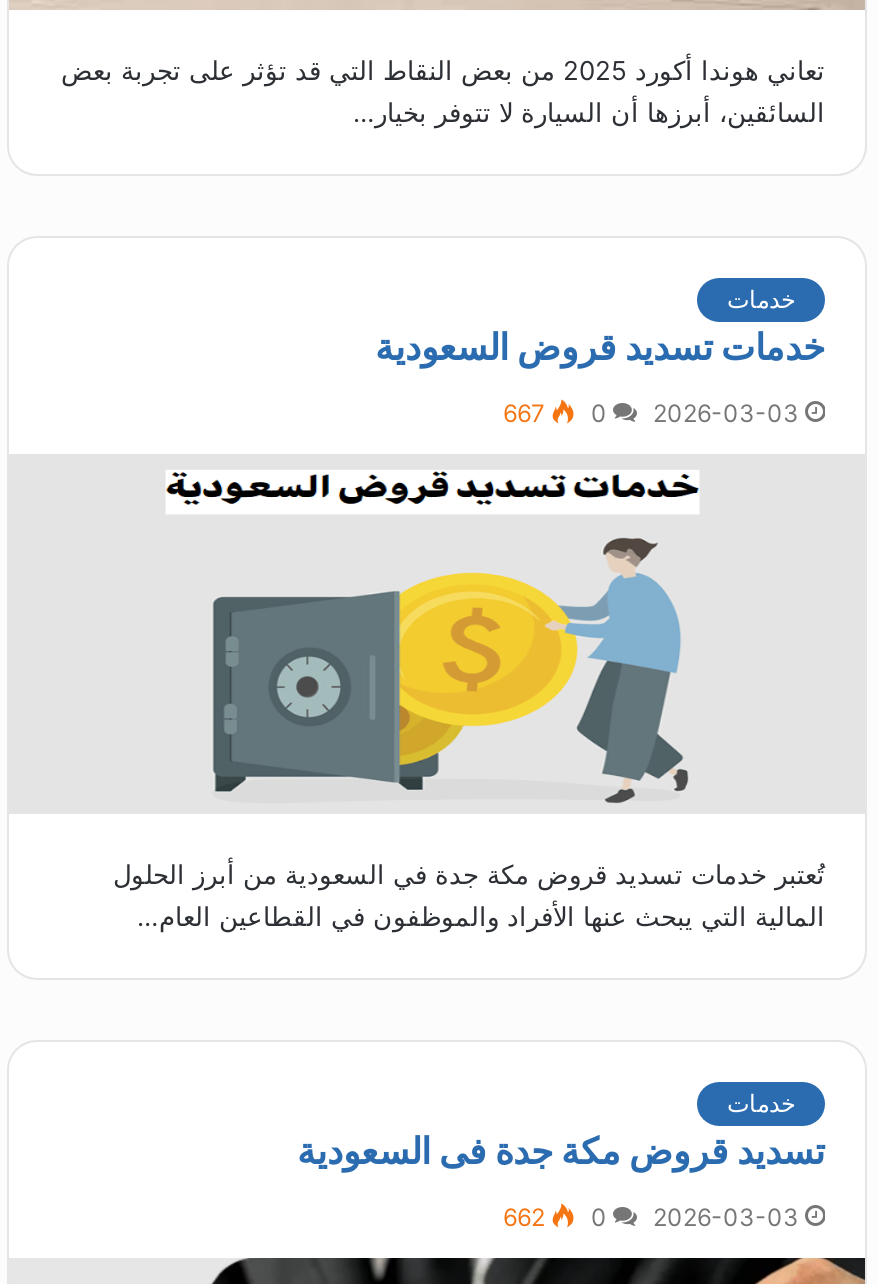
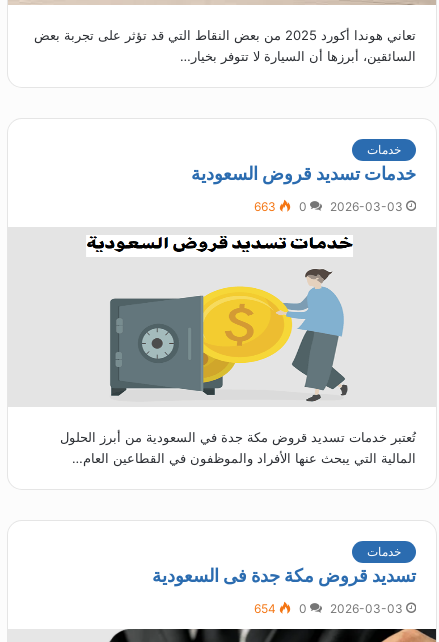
[503,398,799,428] 667 0 2026-03-03 -> [254,199,403,214] 663 0 2026-03-03
[503,1202,799,1232] 662 0 2026-03-03 -> [254,601,403,616] 654 0 2026-03-03

